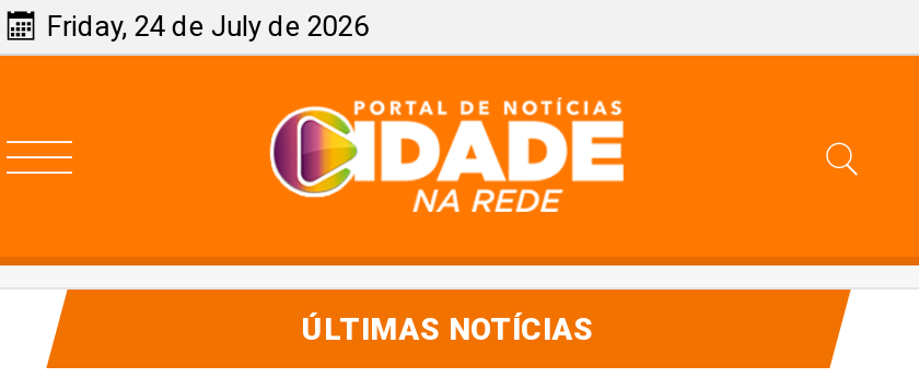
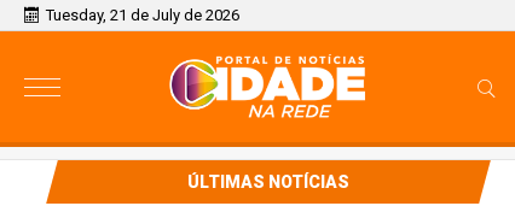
[47,10,368,43] Friday, 24 de July de 2026 -> [46,6,240,24] Tuesday, 21 de July de 2026

